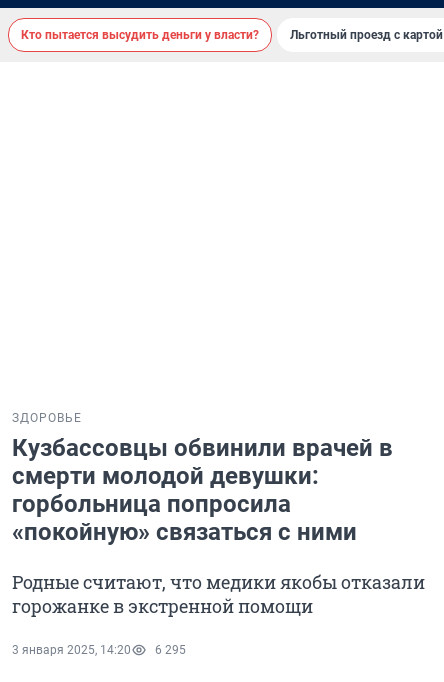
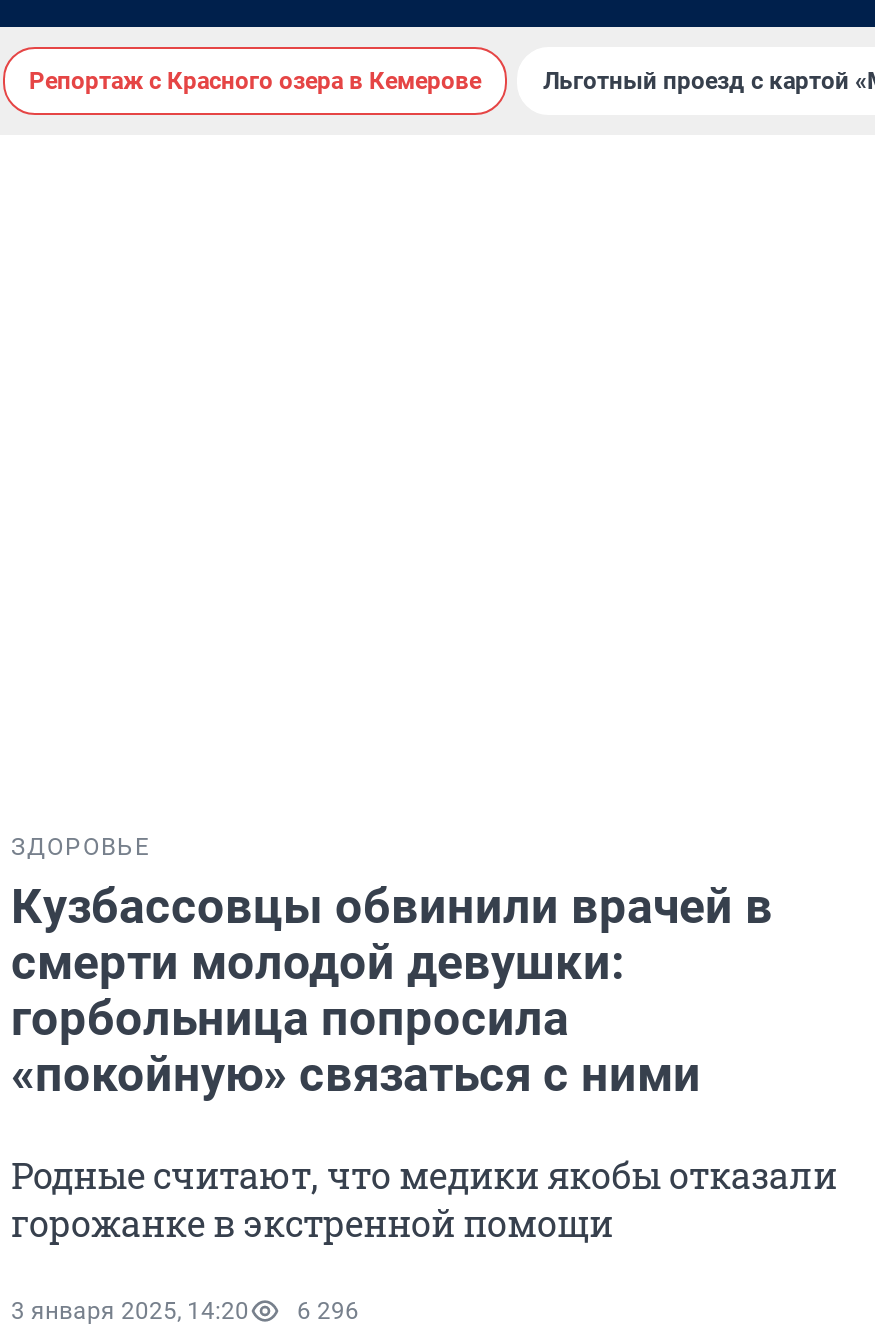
[21,28,259,42] Кто пытается высудить деньги у власти? -> [29,67,481,95] Репортаж с Красного озера в Кемерове
[155,643,186,657] 6 295 -> [297,1297,359,1325] 6 296

